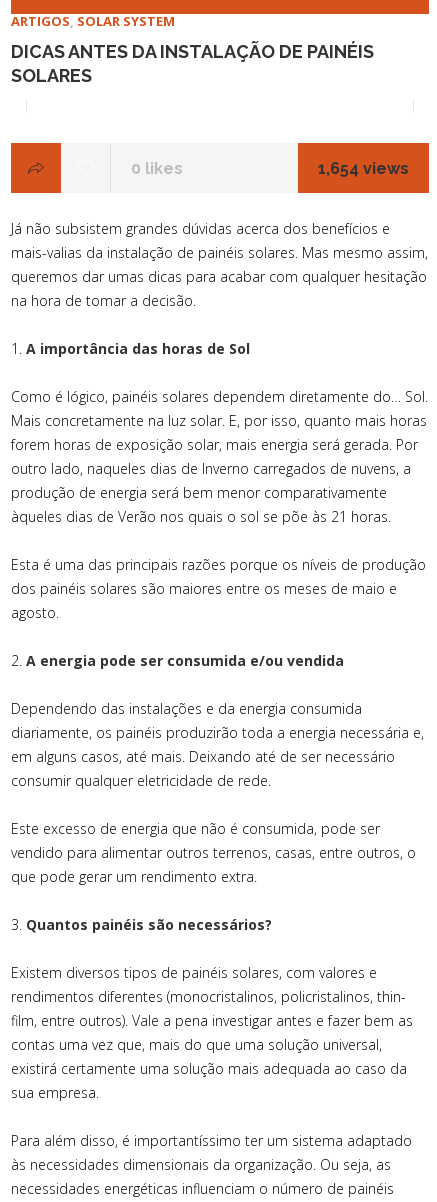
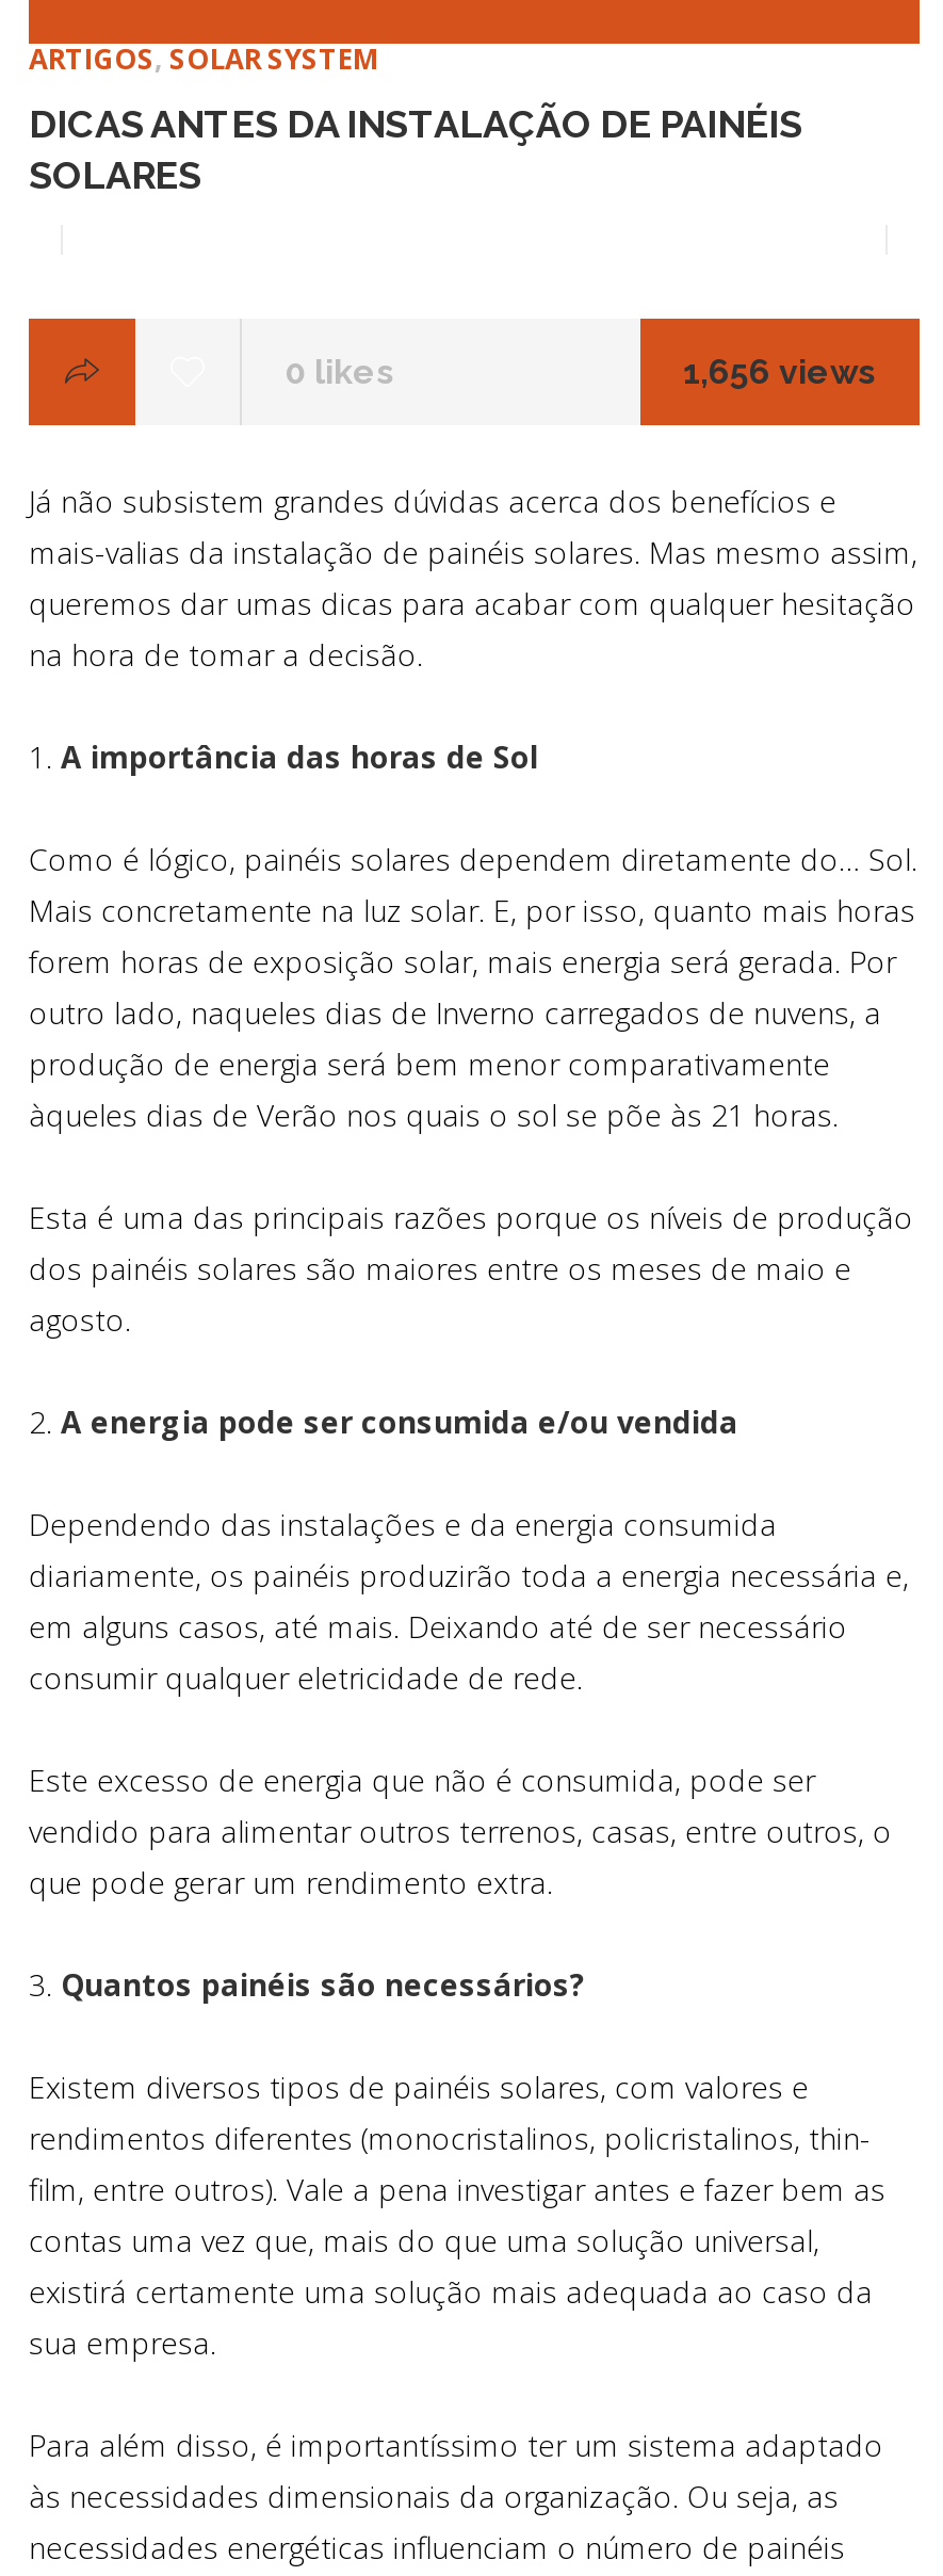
[318,159,409,178] 1,654 views -> [683,353,877,393] 1,656 views

